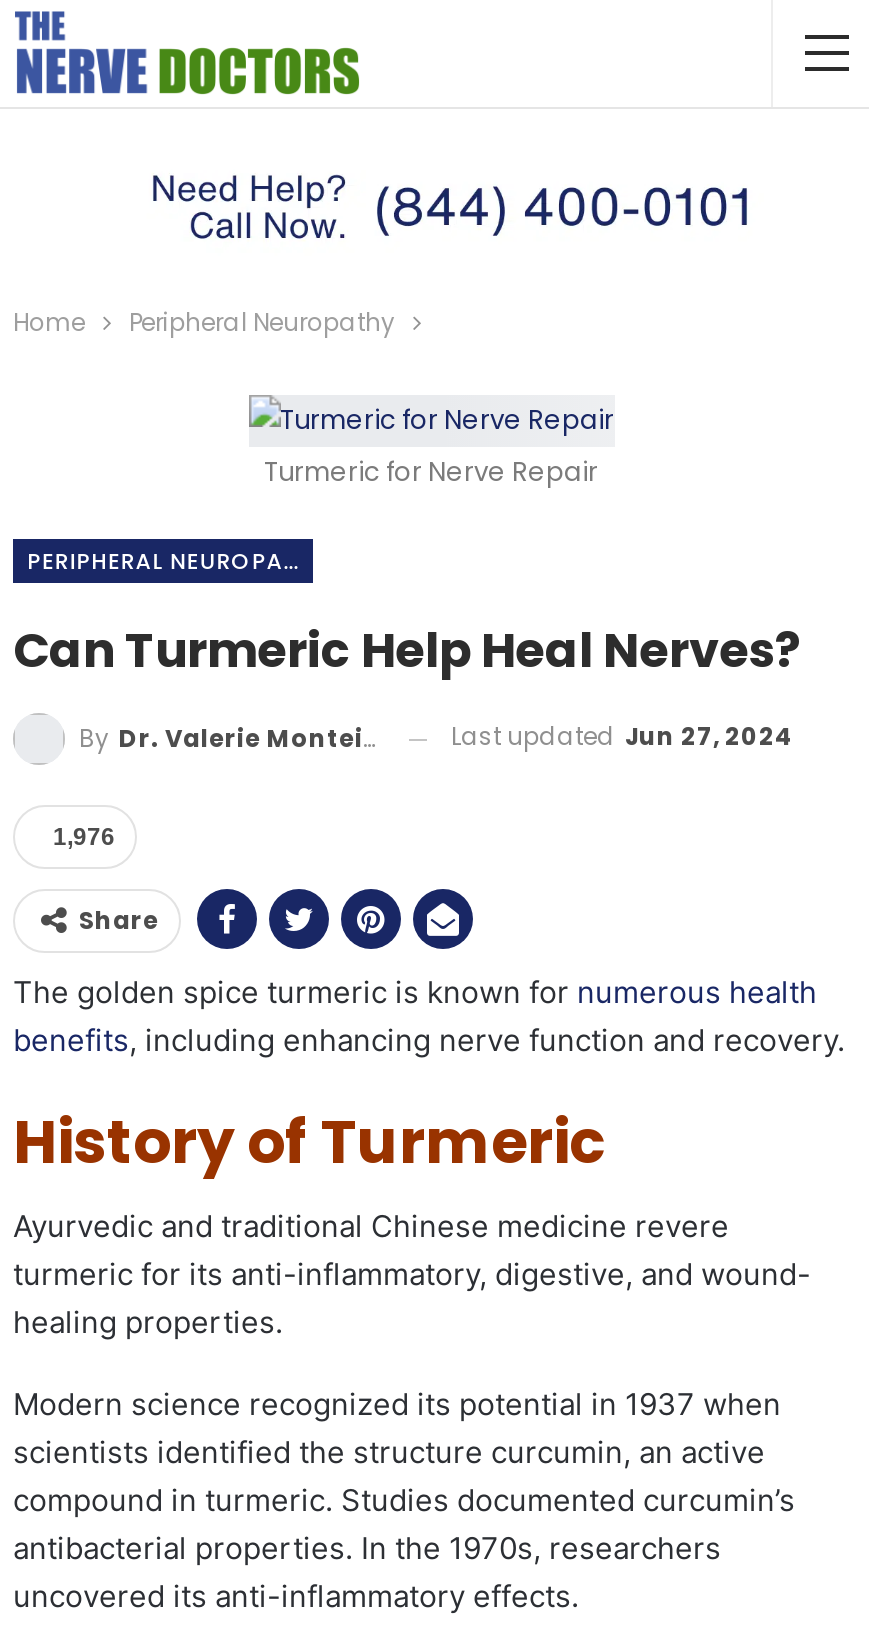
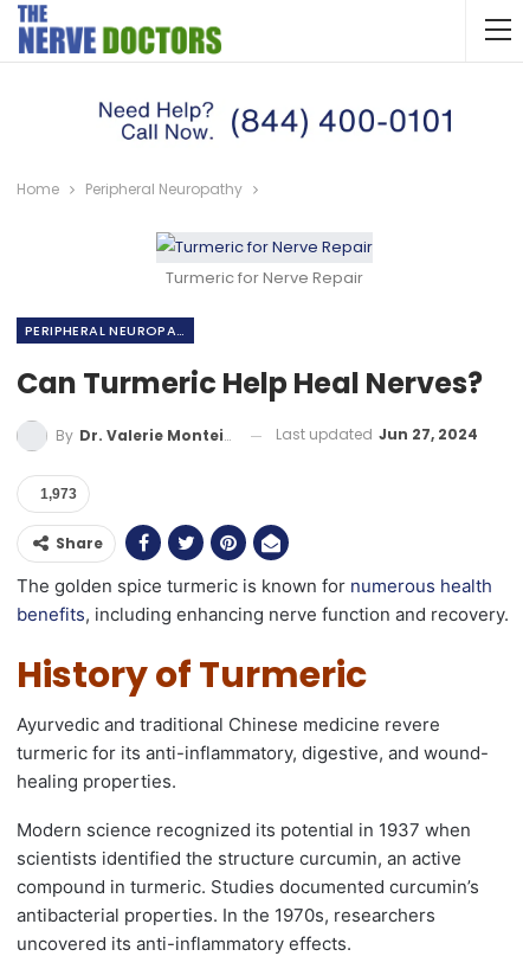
[53,823,115,851] 1,976 -> [40,486,77,502] 1,973

